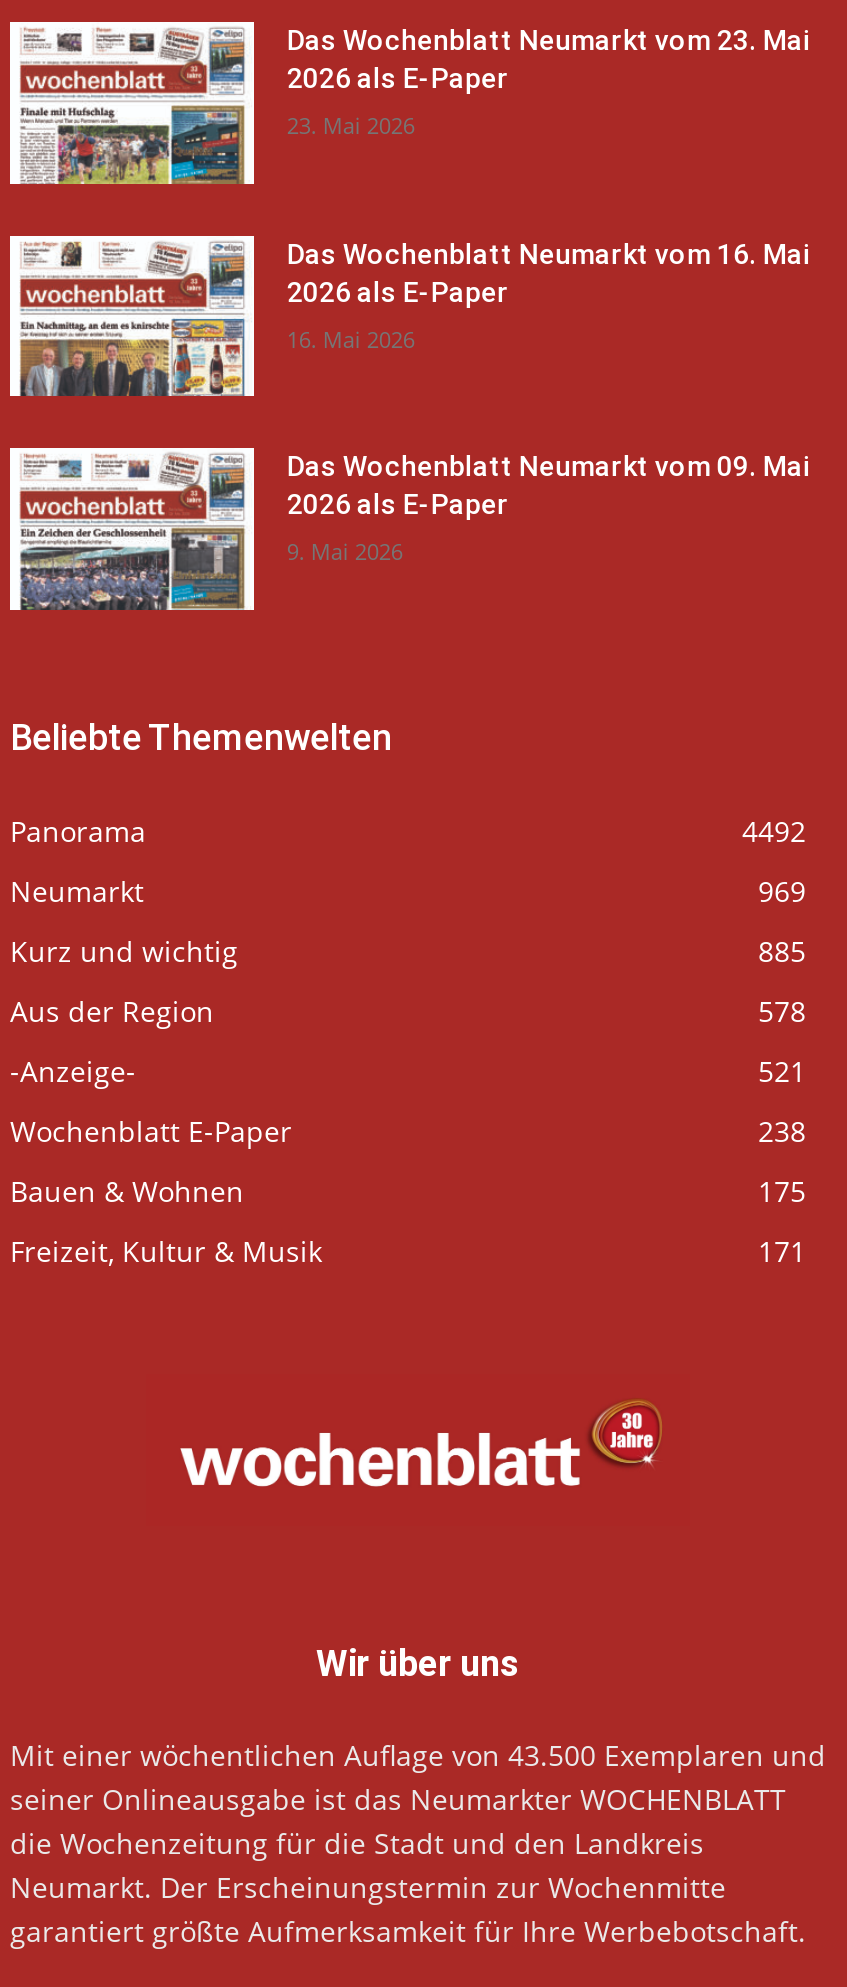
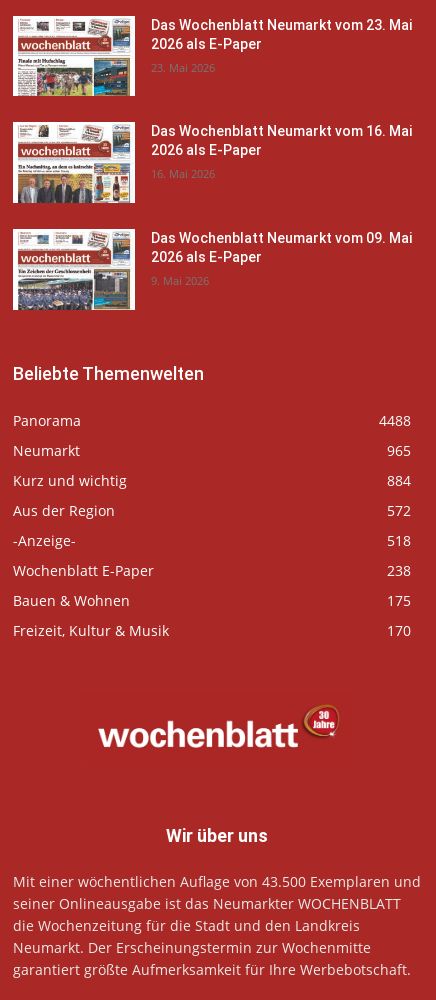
[742,812,806,850] 4492 -> [379,411,411,430] 4488
[758,872,806,910] 969 -> [387,441,411,460] 965
[758,932,806,970] 885 -> [387,471,411,490] 884
[758,992,806,1030] 578 -> [387,501,411,520] 572
[758,1052,806,1090] 521 -> [387,531,411,550] 518
[758,1232,806,1270] 171 -> [387,621,411,640] 170

